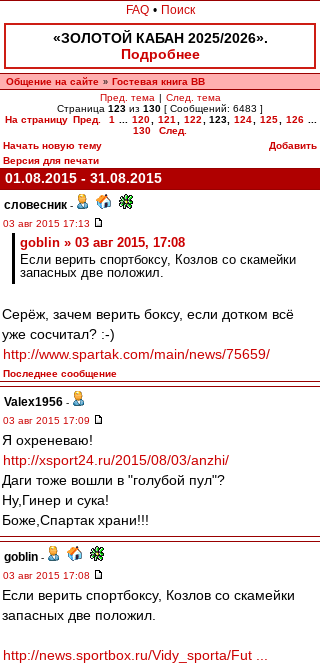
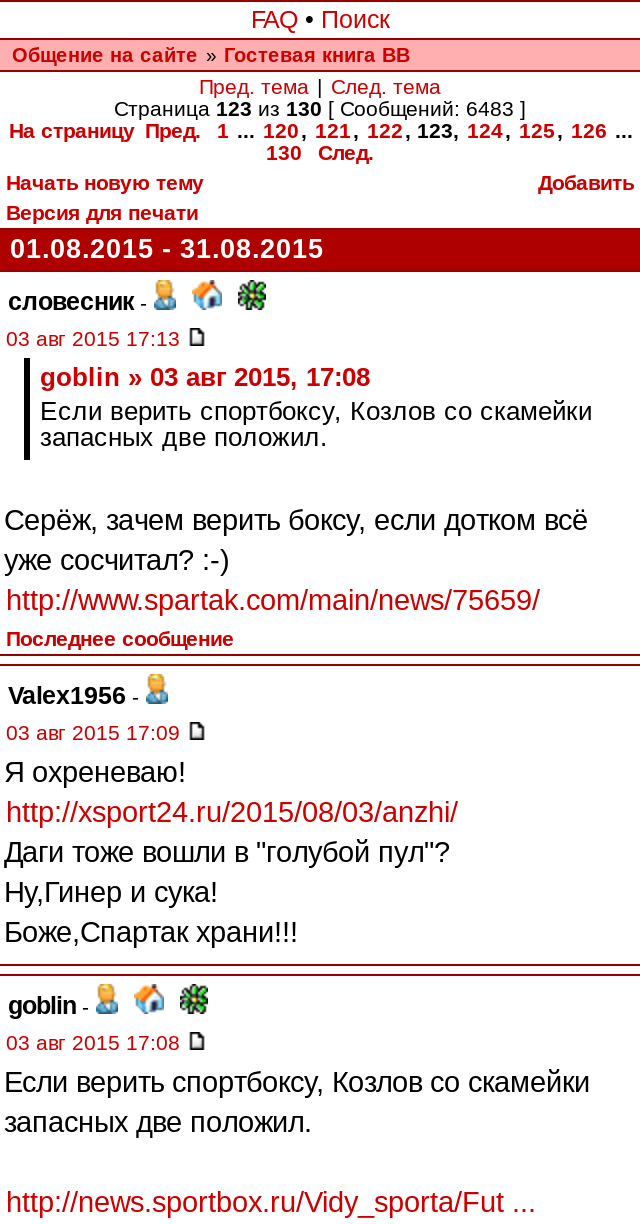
[52,30,267,62] «ЗОЛОТОЙ КАБАН 2025/2026». | Подробнее -> none

